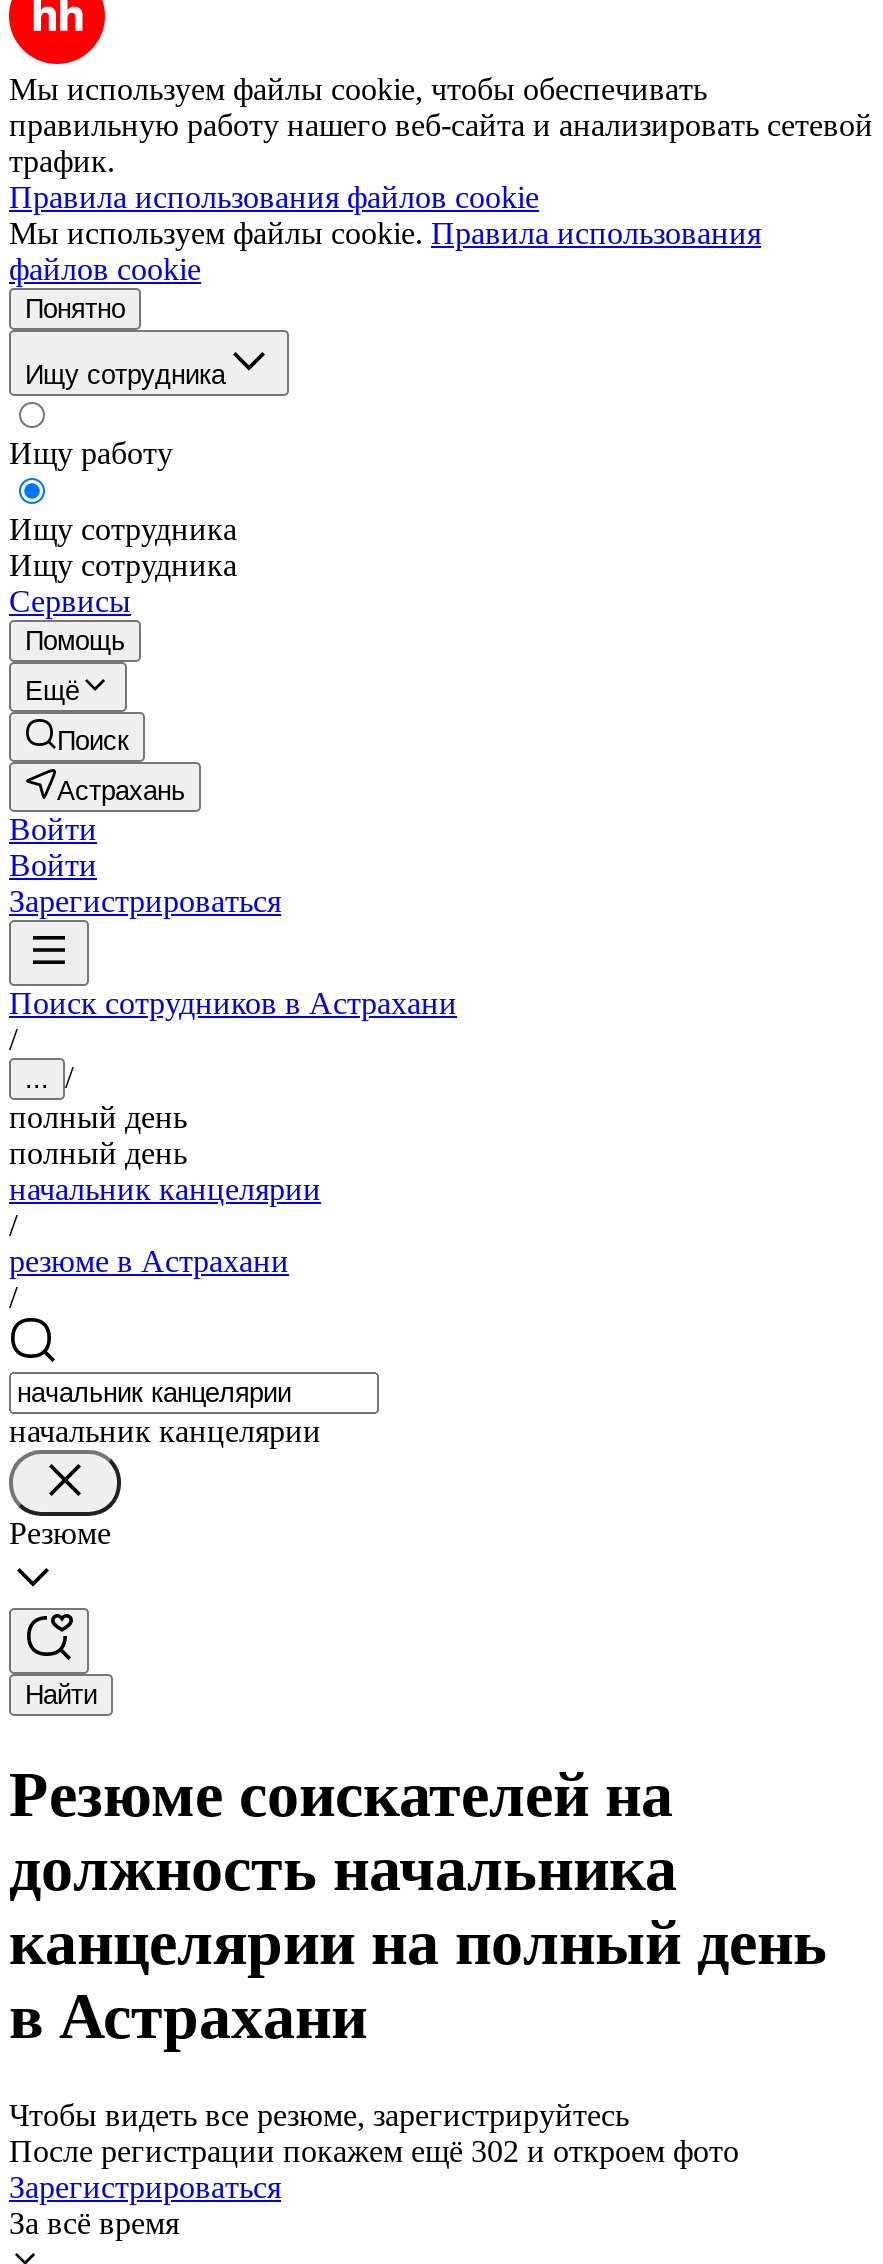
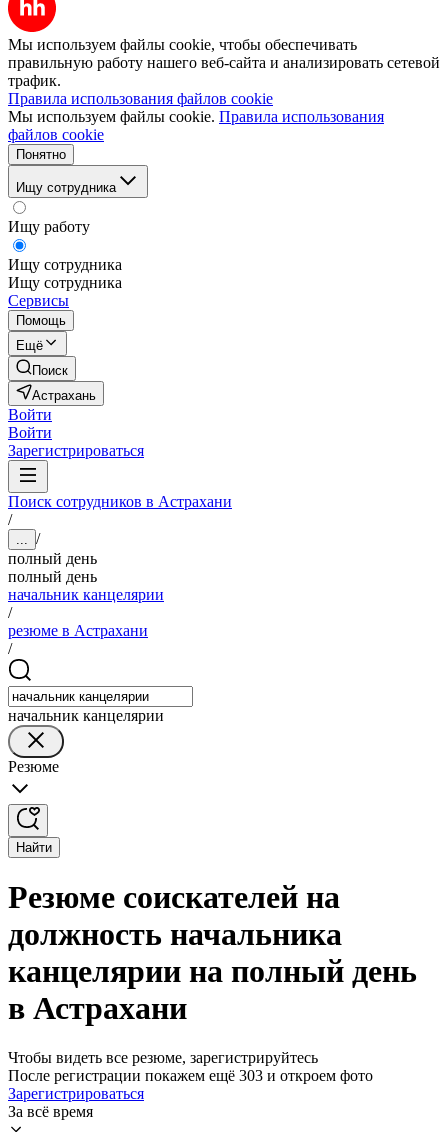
[9,2134,739,2168] После регистрации покажем ещё 302 и откроем фото -> [8,1067,373,1084] После регистрации покажем ещё 303 и откроем фото

